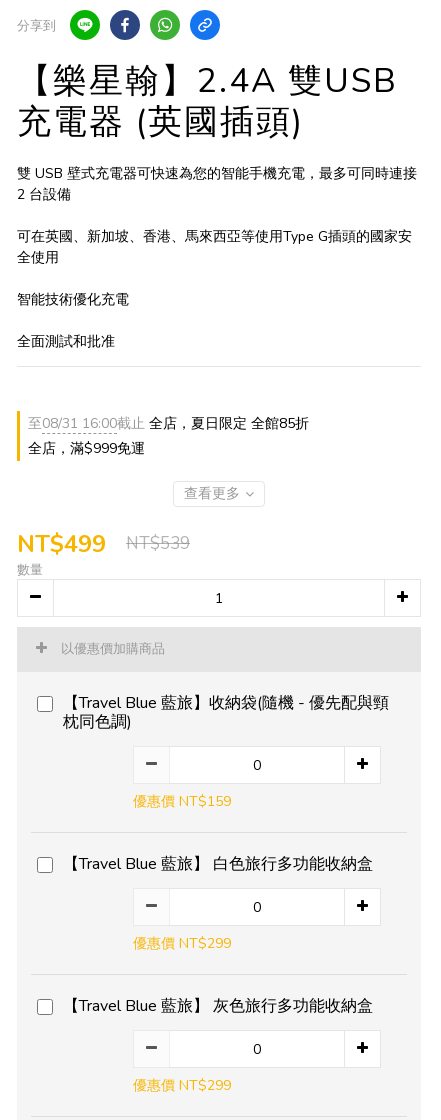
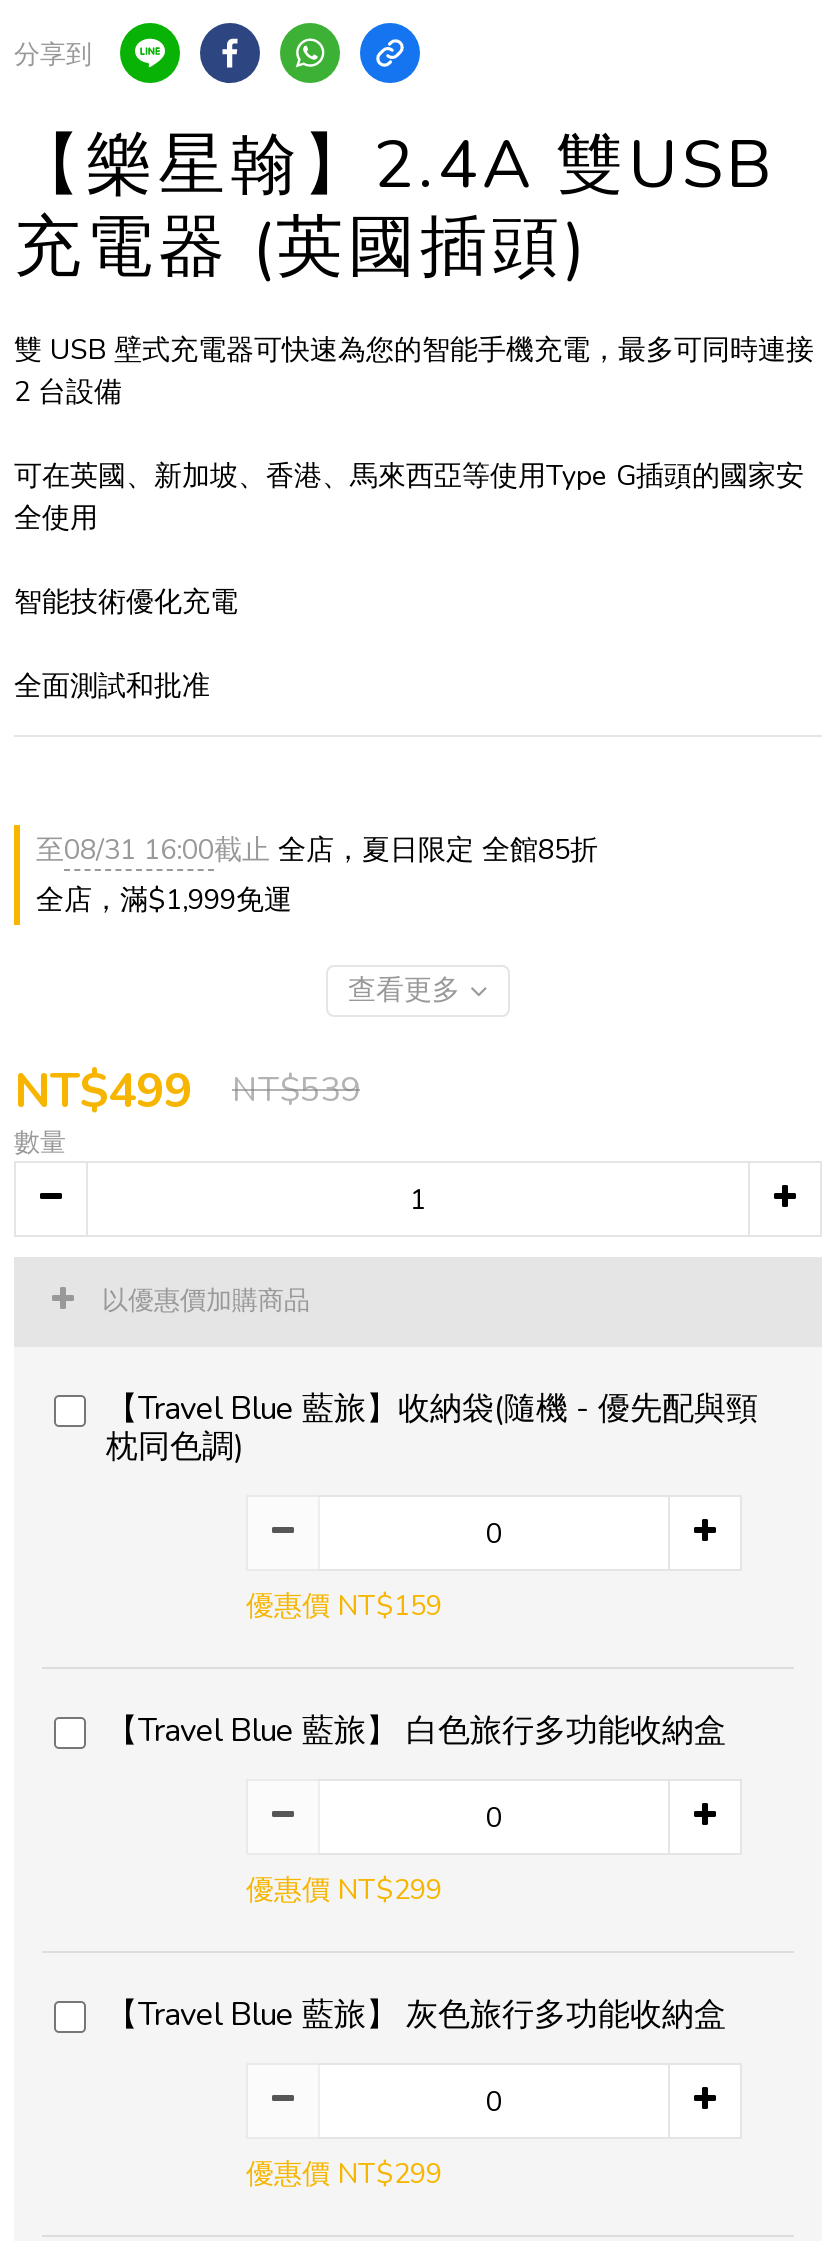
[28,439,145,458] 全店，滿$999免運 -> [36,881,292,919] 全店，滿$1,999免運

